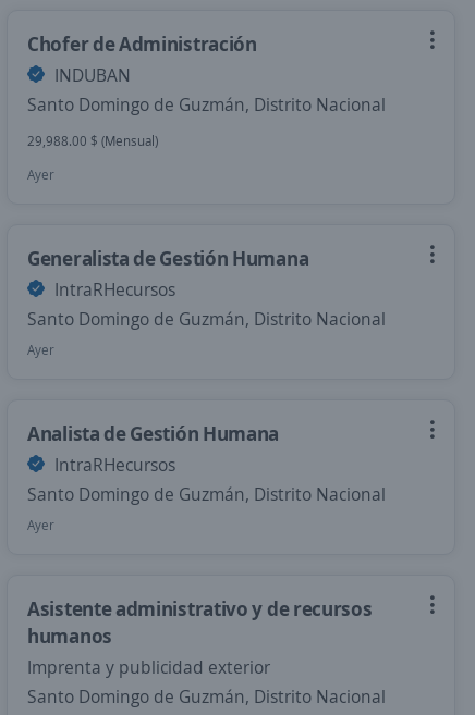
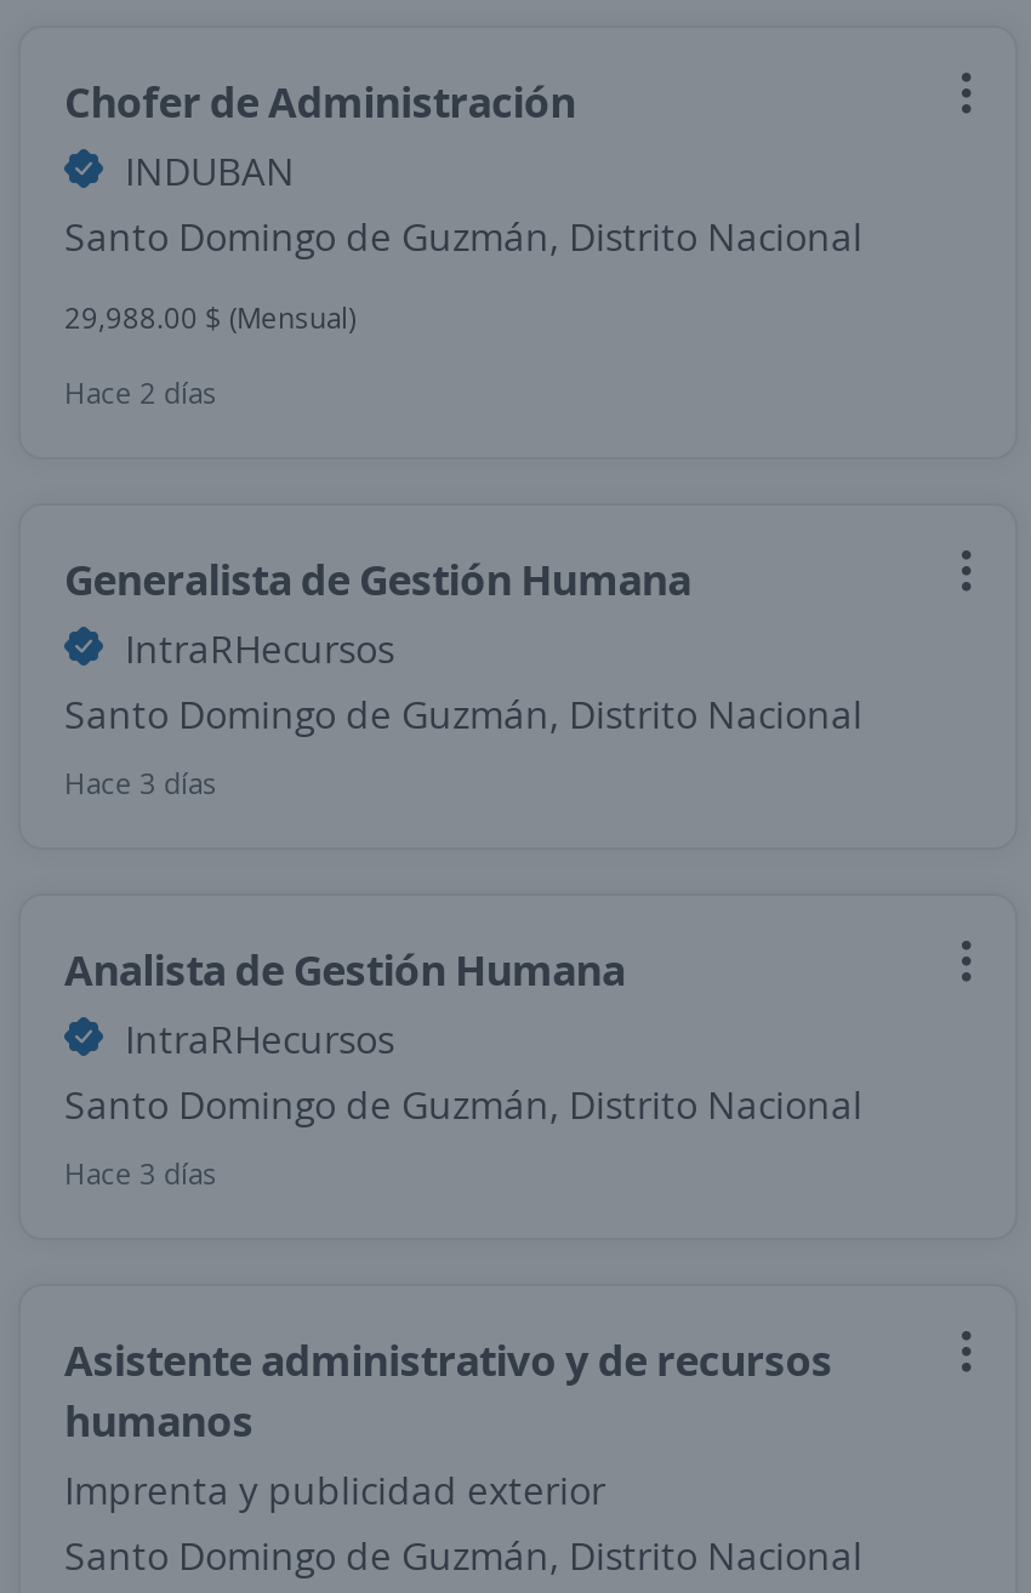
[27,165,54,184] Ayer -> [64,372,217,413] Hace 2 días
[27,341,54,359] Ayer -> [64,763,217,804] Hace 3 días
[27,516,54,534] Ayer -> [64,1153,217,1194] Hace 3 días

